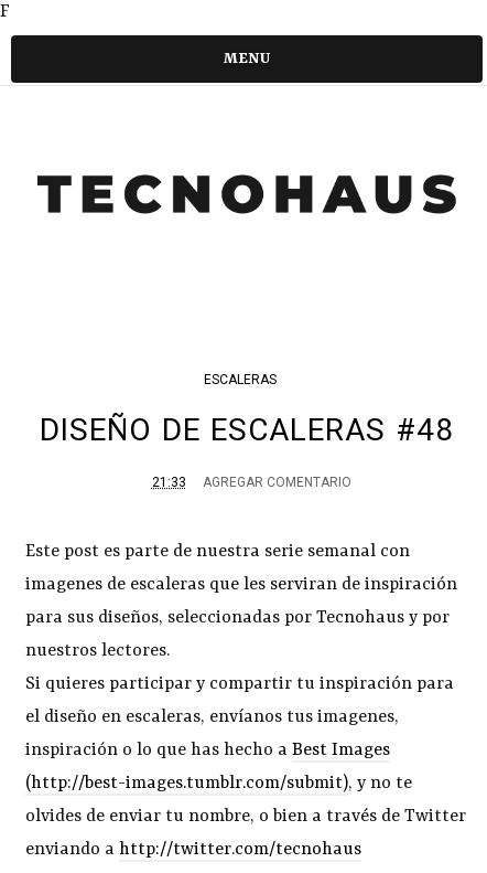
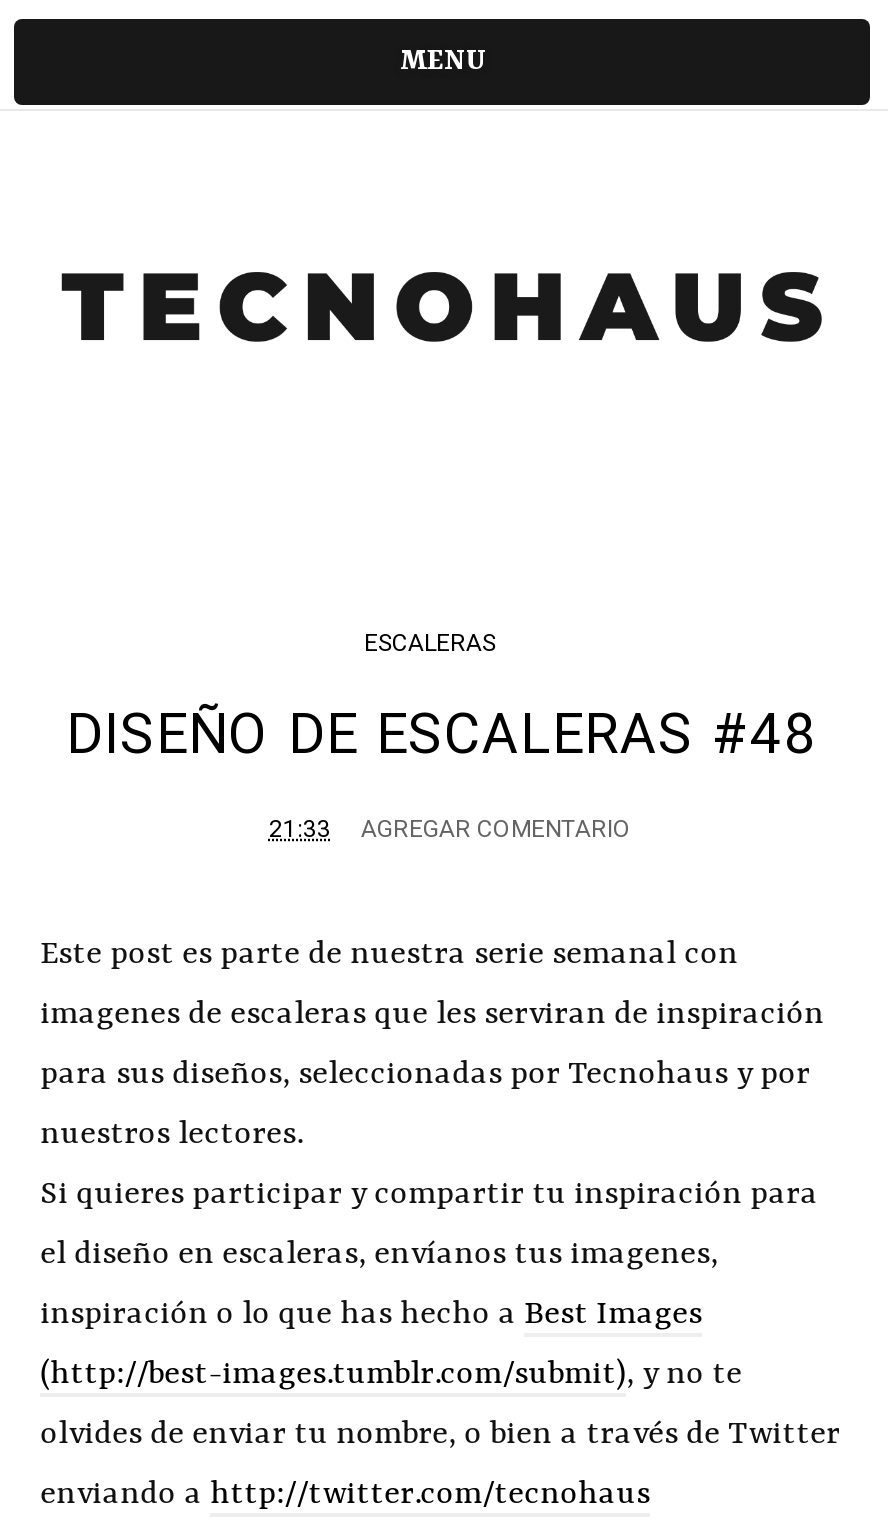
[0,2,10,22] F -> none

